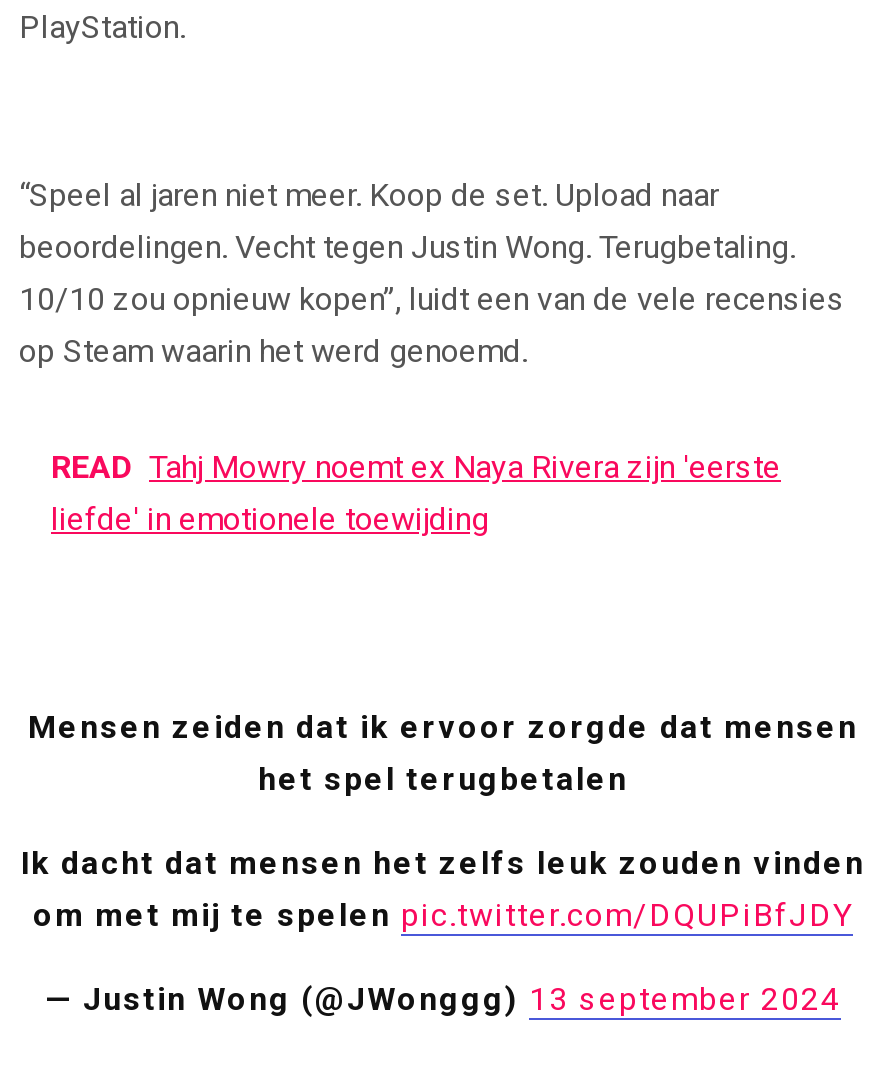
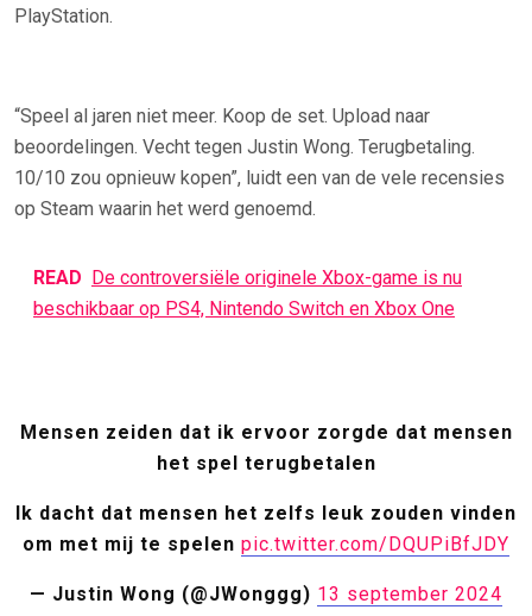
[51,447,781,537] READ Tahj Mowry noemt ex Naya Rivera zijn 'eerste | liefde' in emotionele toewijding -> [33,266,462,320] READ De controversiële originele Xbox-game is nu | beschikbaar op PS4, Nintendo Switch en Xbox One

